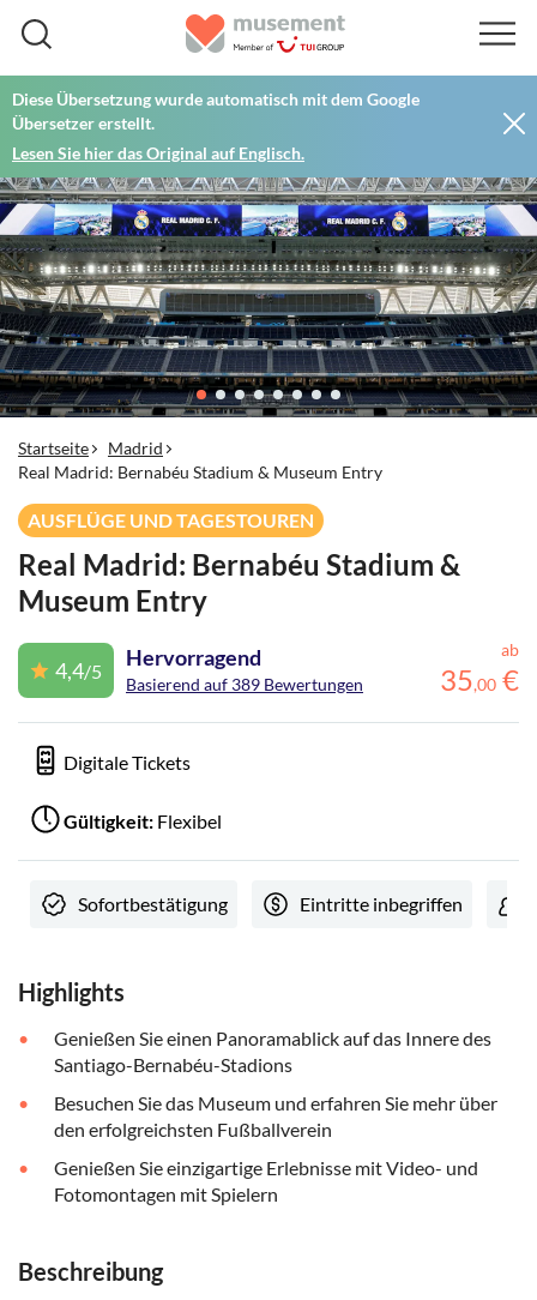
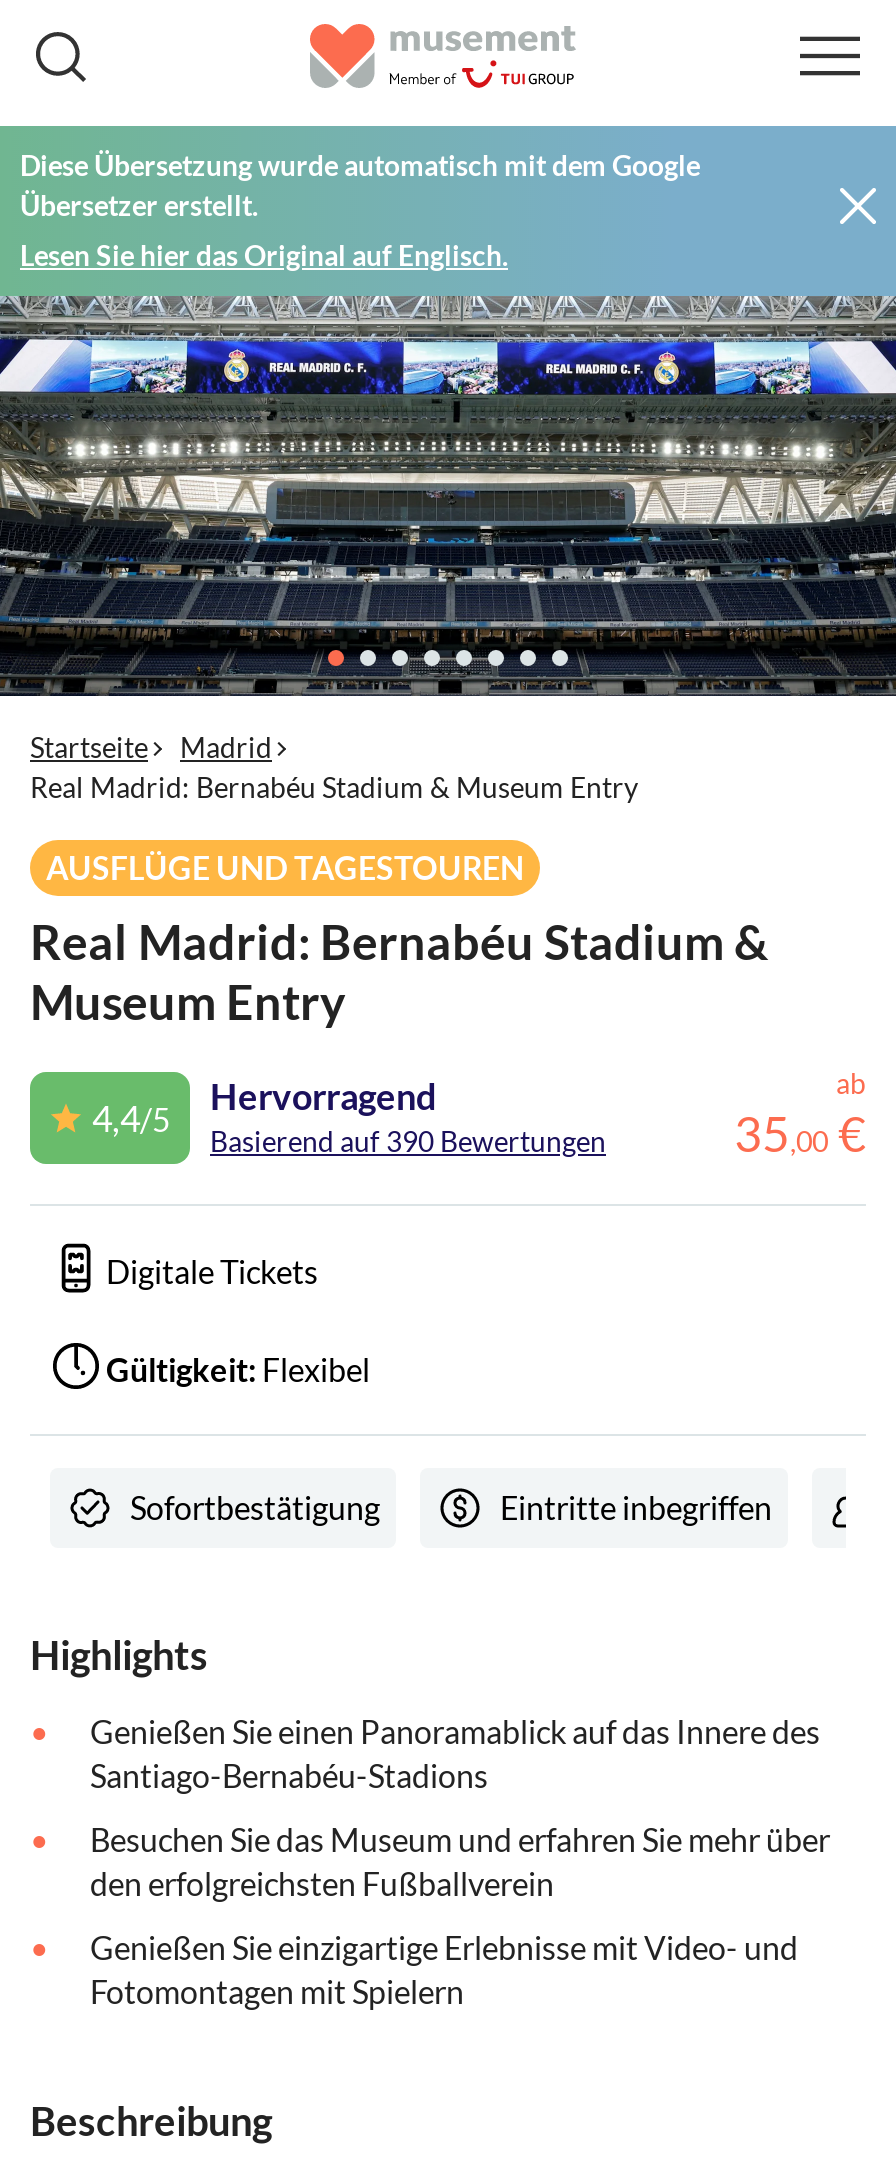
[126,674,363,695] Basierend auf 389 Bewertungen -> [210,1125,606,1159] Basierend auf 390 Bewertungen

